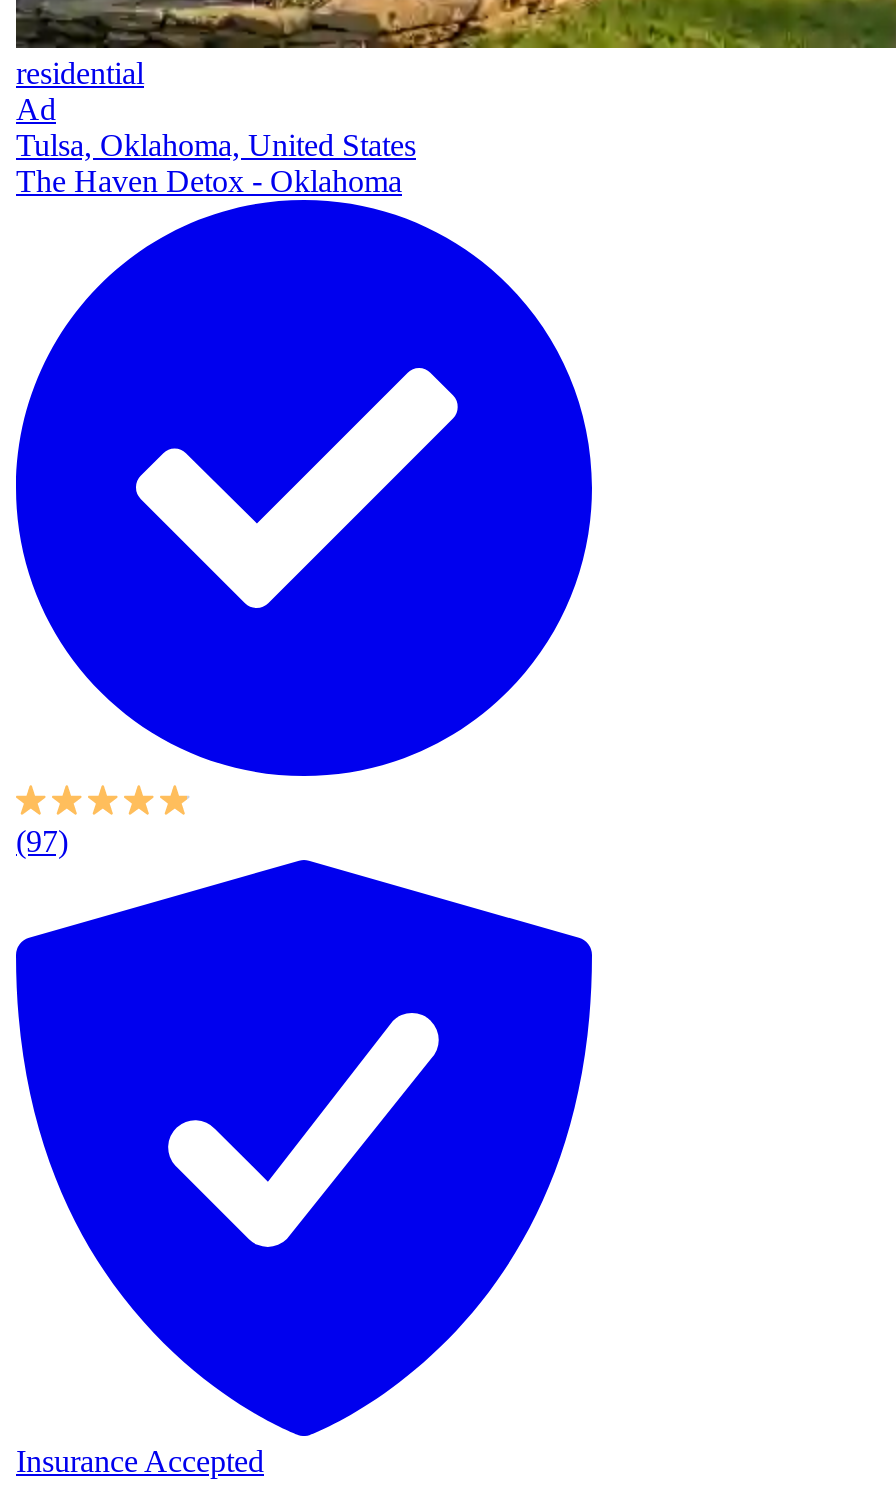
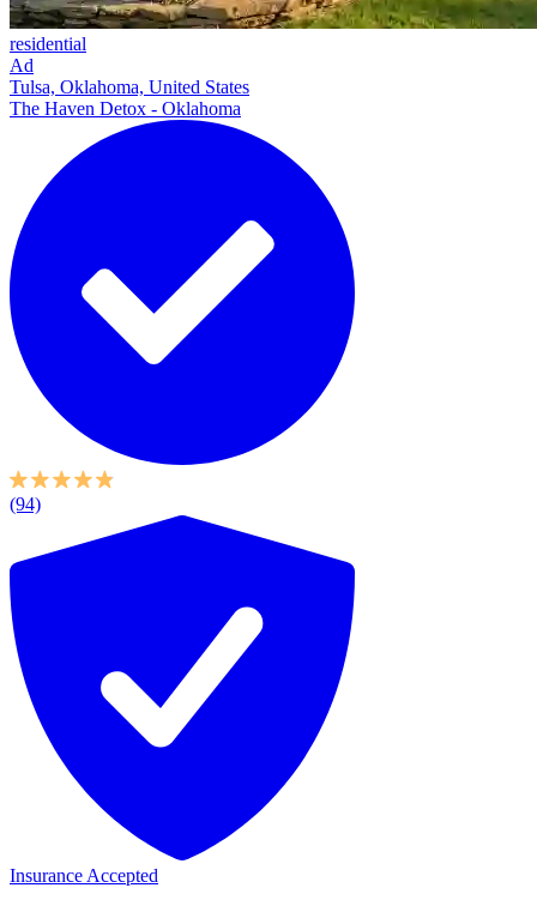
[16,823,68,857] (97) -> [10,493,41,514] (94)

